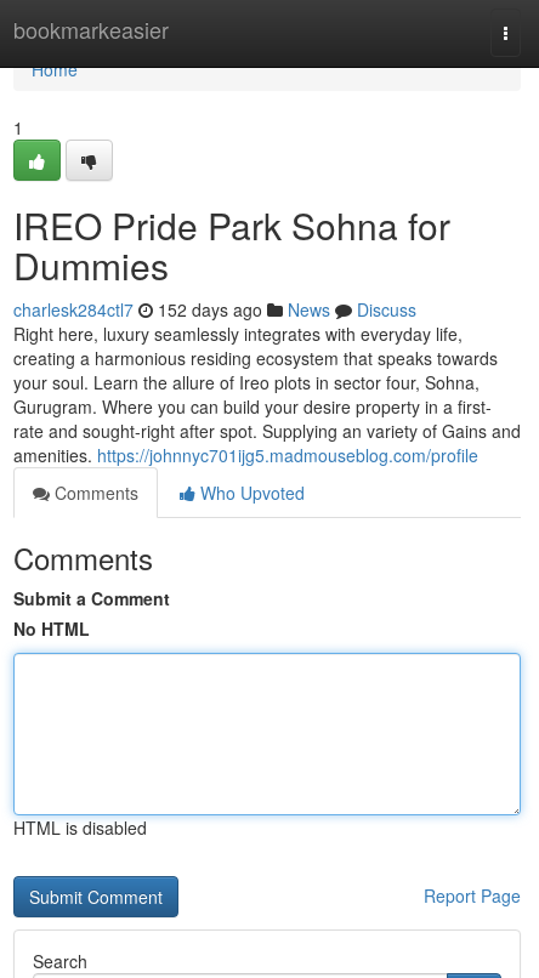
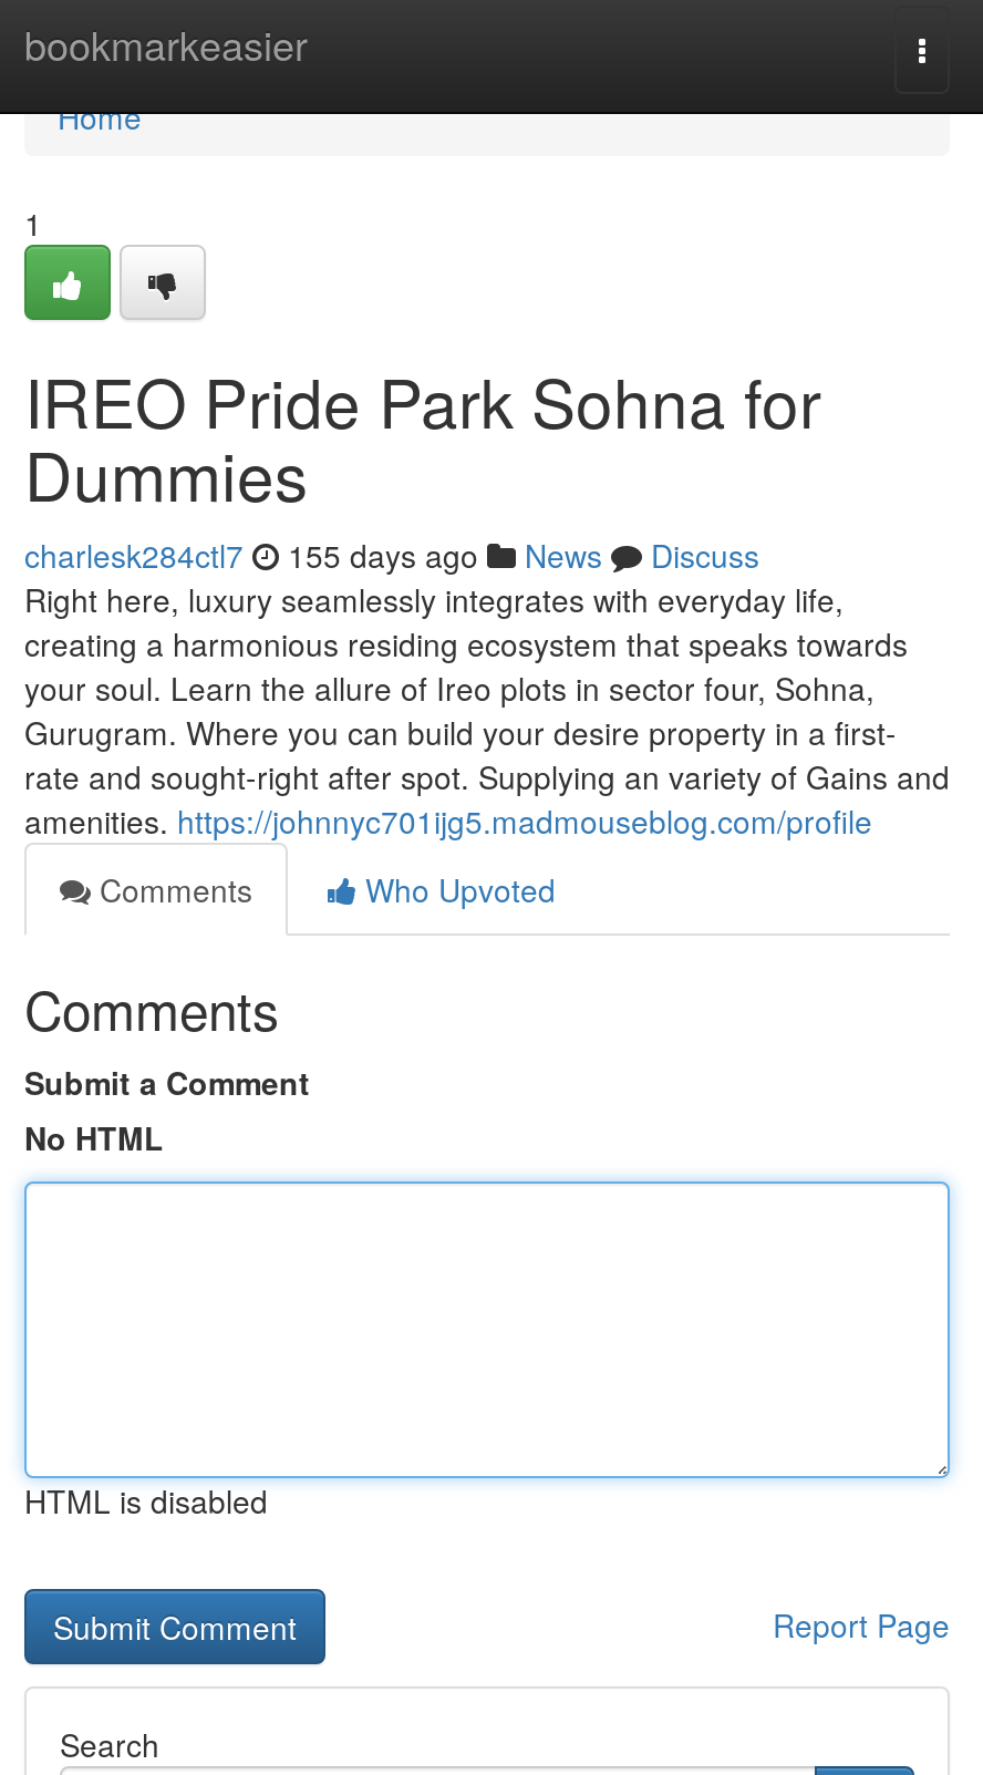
[13,297,416,322] charlesk284ctl7 152 days ago News Discuss -> [24,533,759,577] charlesk284ctl7 155 days ago News Discuss

